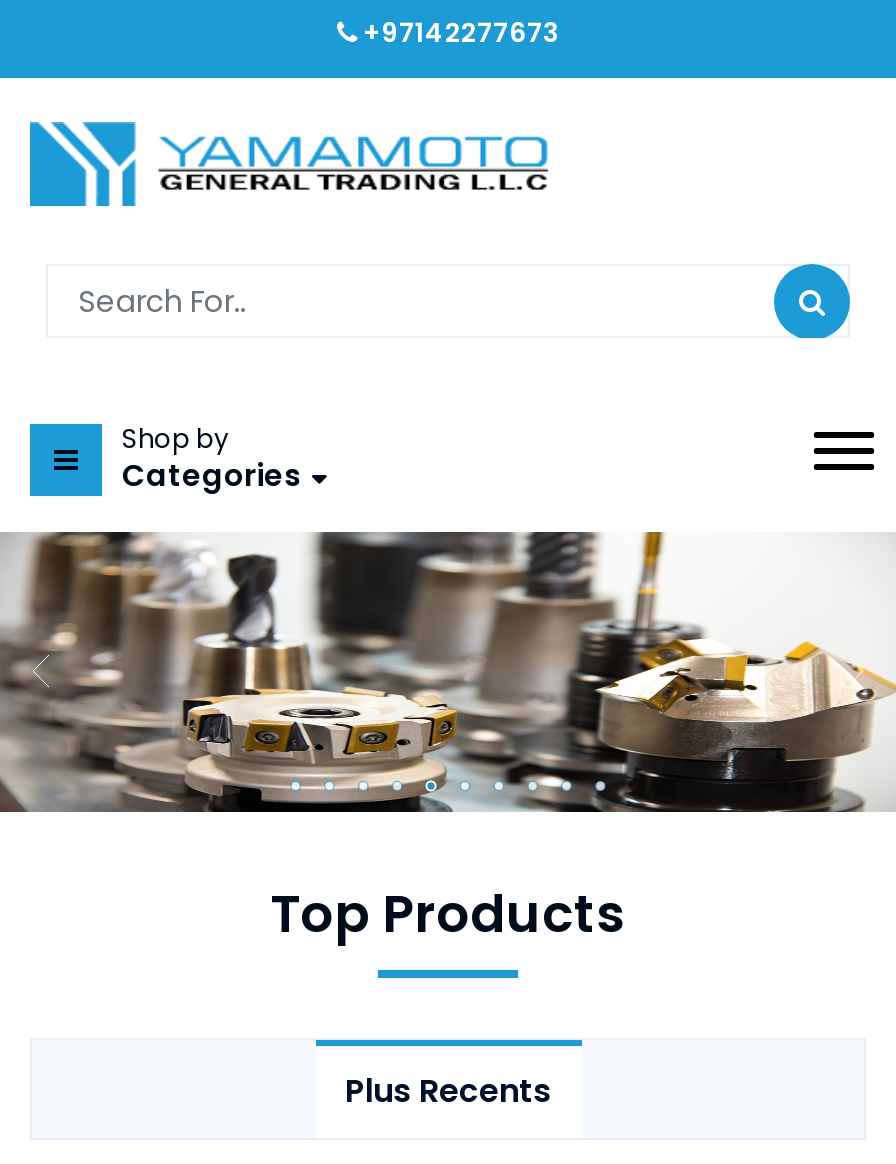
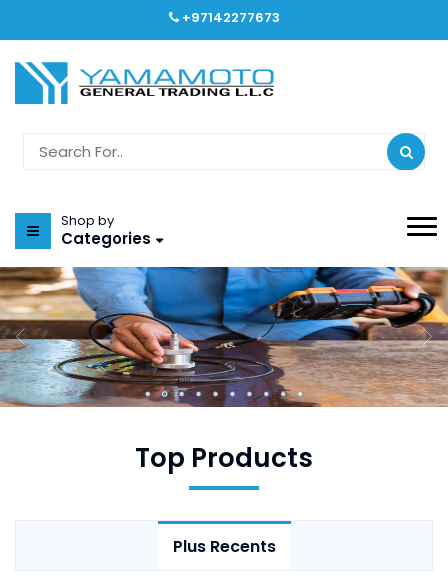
[6,530,890,814] [image] -> [3,266,445,408] [image]

